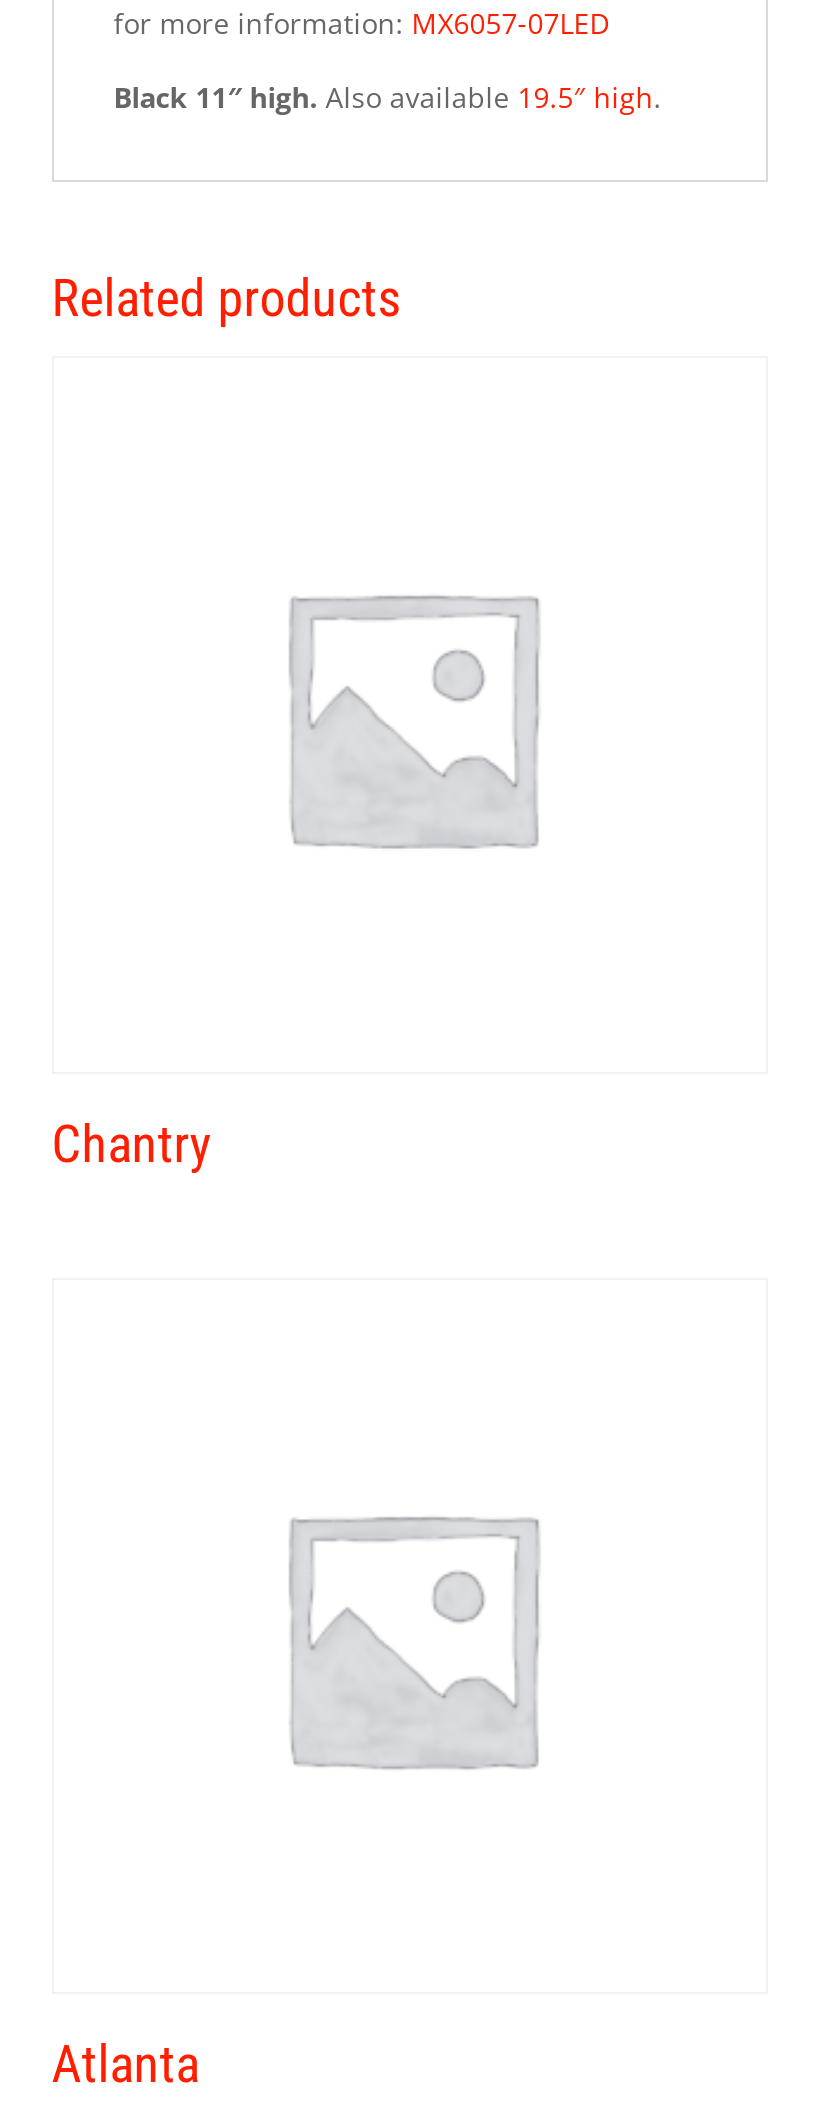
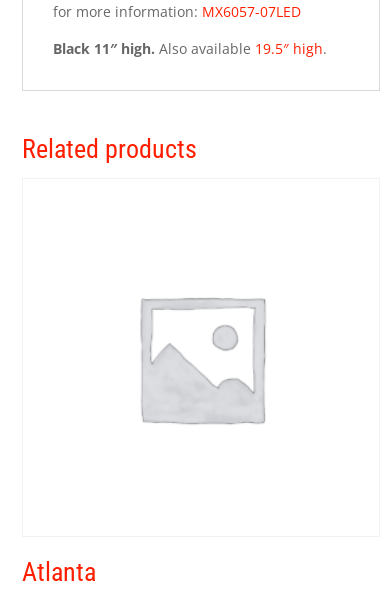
[52,1114,212,1174] Chantry -> none

